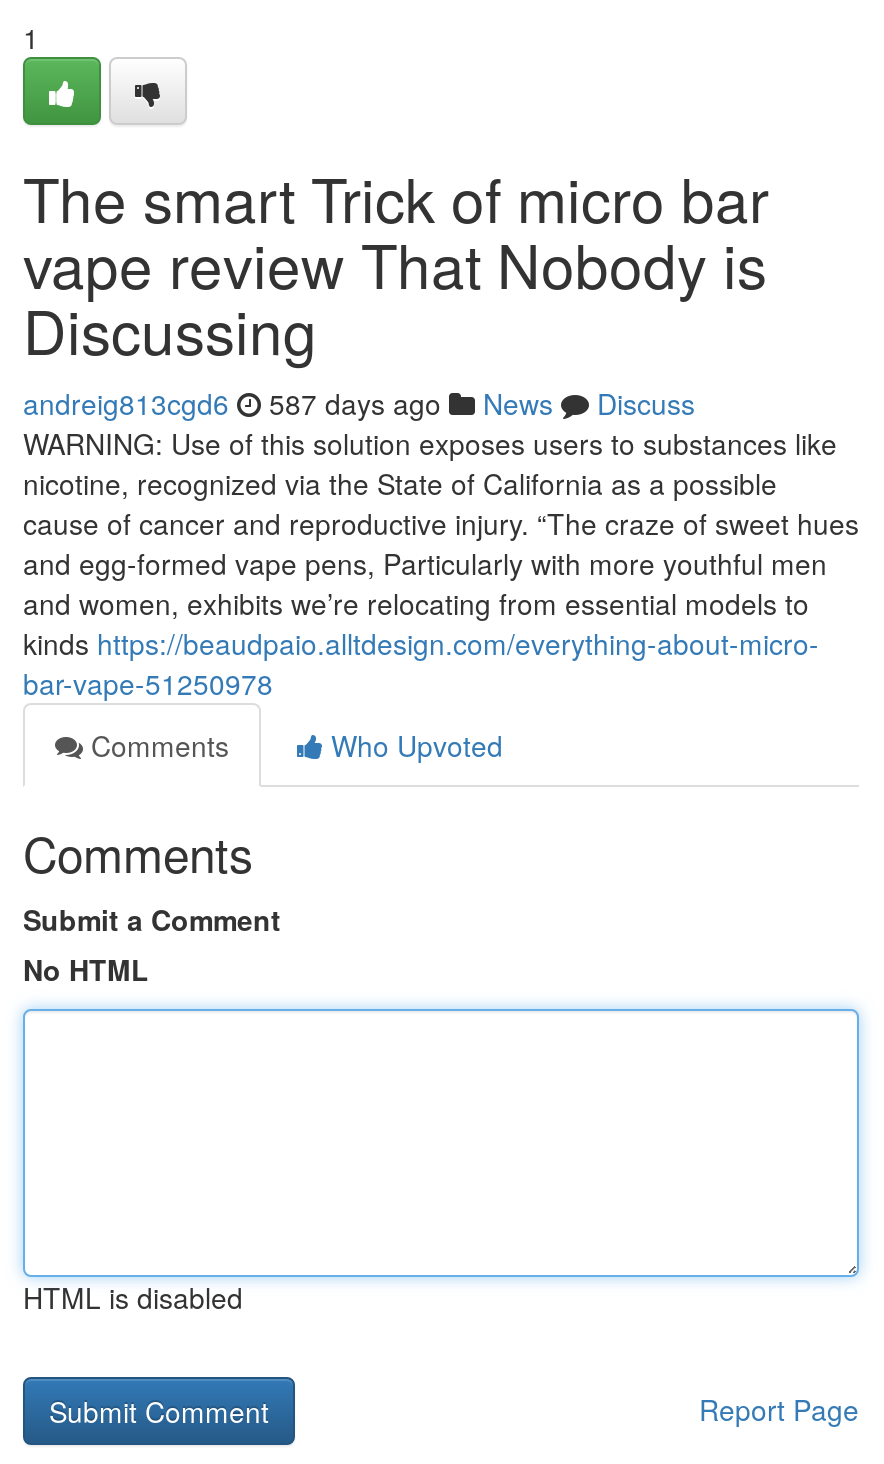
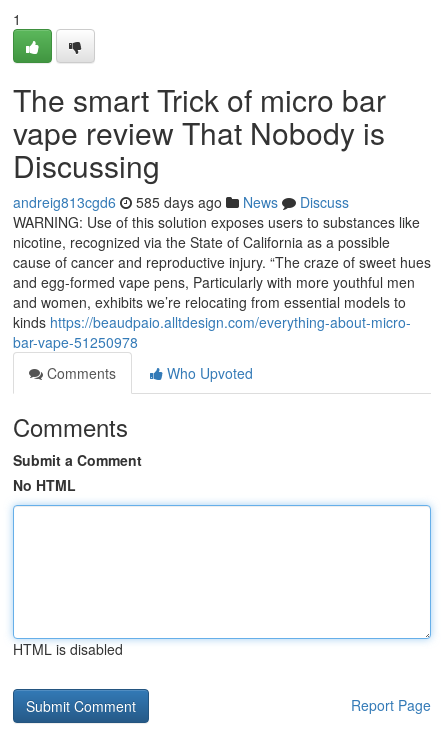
[23,383,695,423] andreig813cgd6 587 days ago News Discuss -> [13,192,349,212] andreig813cgd6 585 days ago News Discuss

